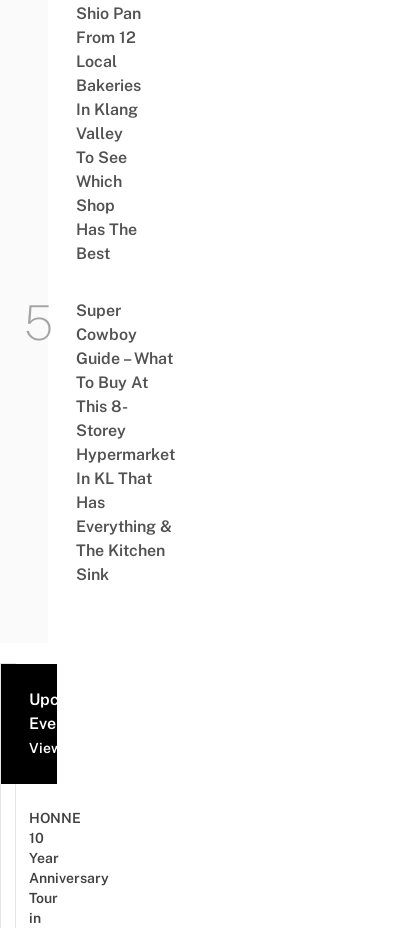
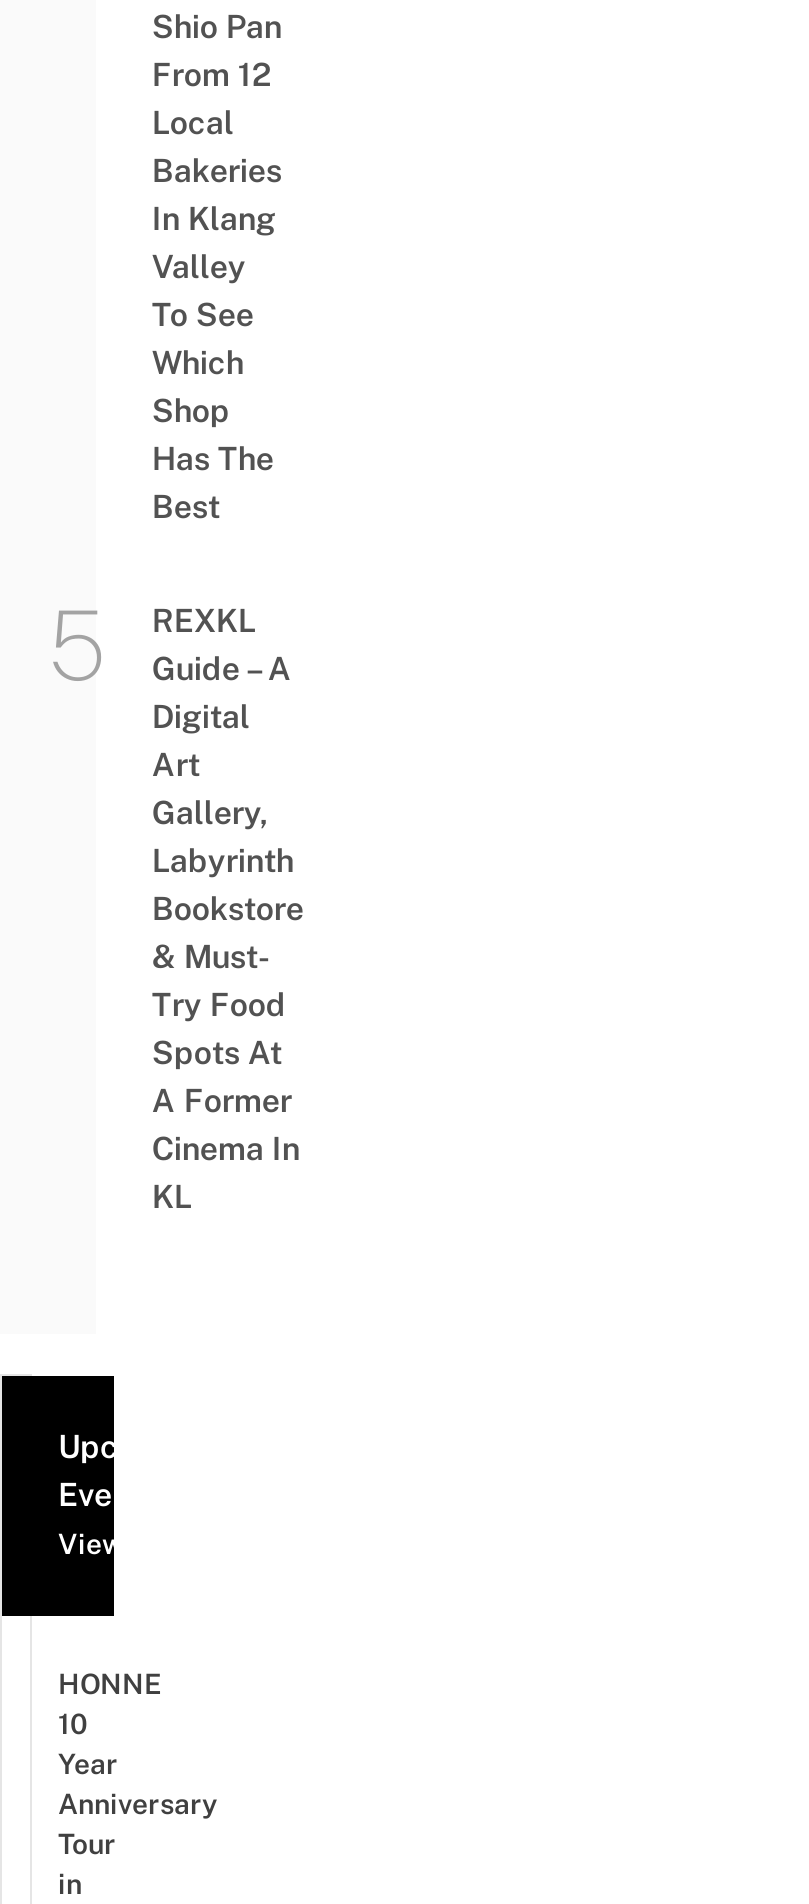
[76,300,175,583] Super | Cowboy | Guide – What | To Buy At | This 8- | Storey | Hypermarket | In KL That | Has | Everything & | The Kitchen | Sink -> [152,601,304,1215] REXKL | Guide – A | Digital | Art | Gallery, | Labyrinth | Bookstore | & Must- | Try Food | Spots At | A Former | Cinema In | KL

